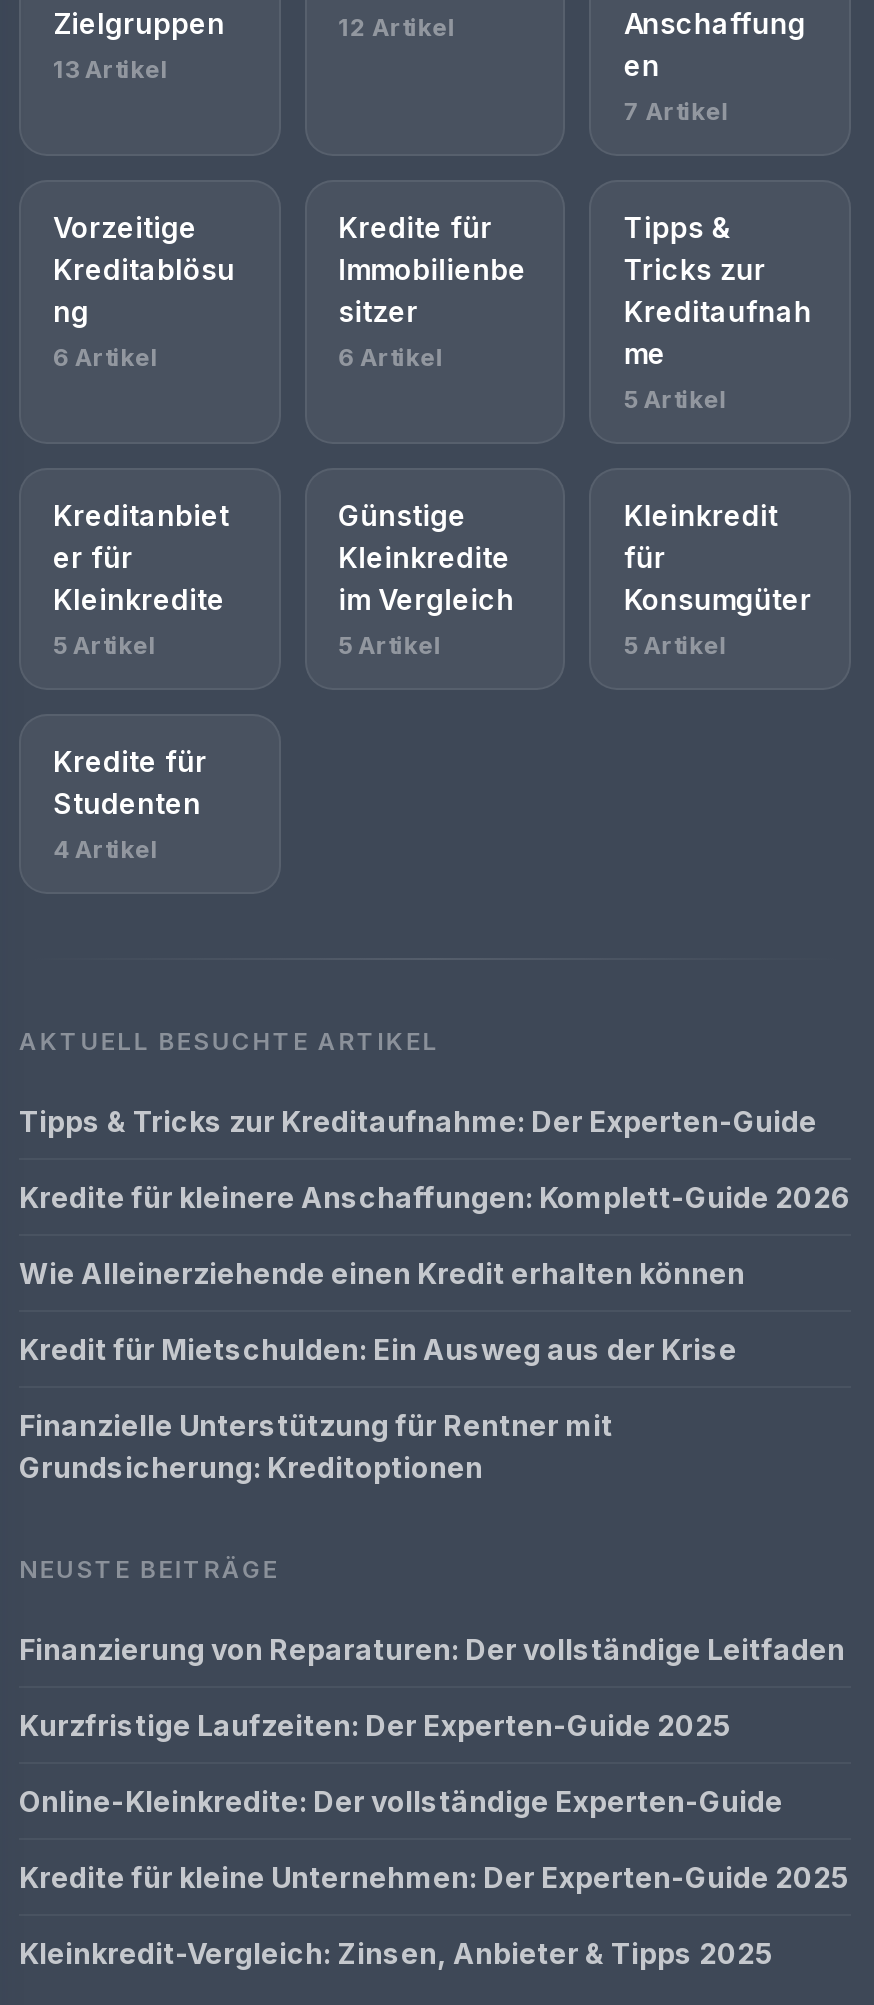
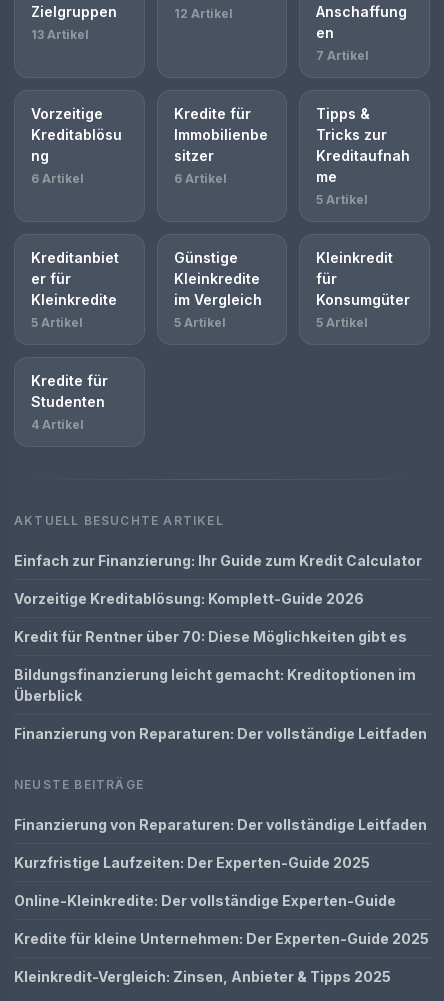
[19,1104,817,1138] Tipps & Tricks zur Kreditaufnahme: Der Experten-Guide -> [14,552,422,569] Einfach zur Finanzierung: Ihr Guide zum Kredit Calculator
[19,1180,851,1214] Kredite für kleinere Anschaffungen: Komplett-Guide 2026 -> [14,590,364,607] Vorzeitige Kreditablösung: Komplett-Guide 2026
[19,1256,745,1290] Wie Alleinerziehende einen Kredit erhalten können -> [14,628,407,645] Kredit für Rentner über 70: Diese Möglichkeiten gibt es
[19,1332,737,1366] Kredit für Mietschulden: Ein Ausweg aus der Krise -> [14,666,416,704] Bildungsfinanzierung leicht gemacht: Kreditoptionen im | Überblick
[19,1408,613,1484] Finanzielle Unterstützung für Rentner mit | Grundsicherung: Kreditoptionen -> [14,725,427,742] Finanzierung von Reparaturen: Der vollständige Leitfaden

